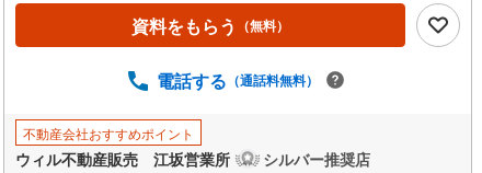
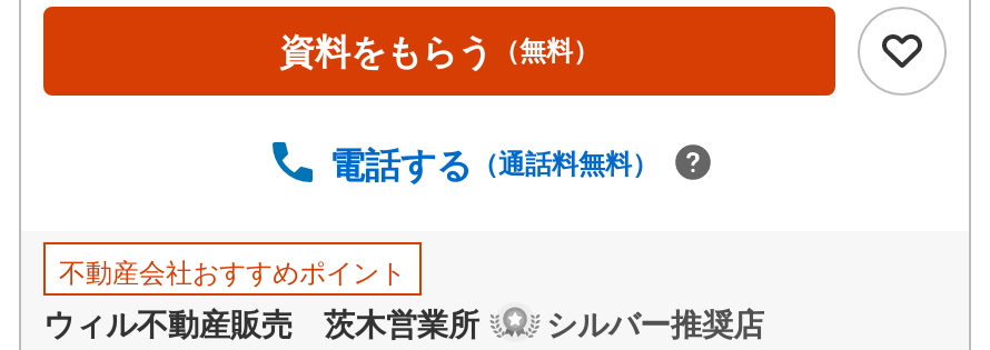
[15,148,234,170] ウィル不動産販売 江坂営業所 -> [43,300,488,344] ウィル不動産販売 茨木営業所

